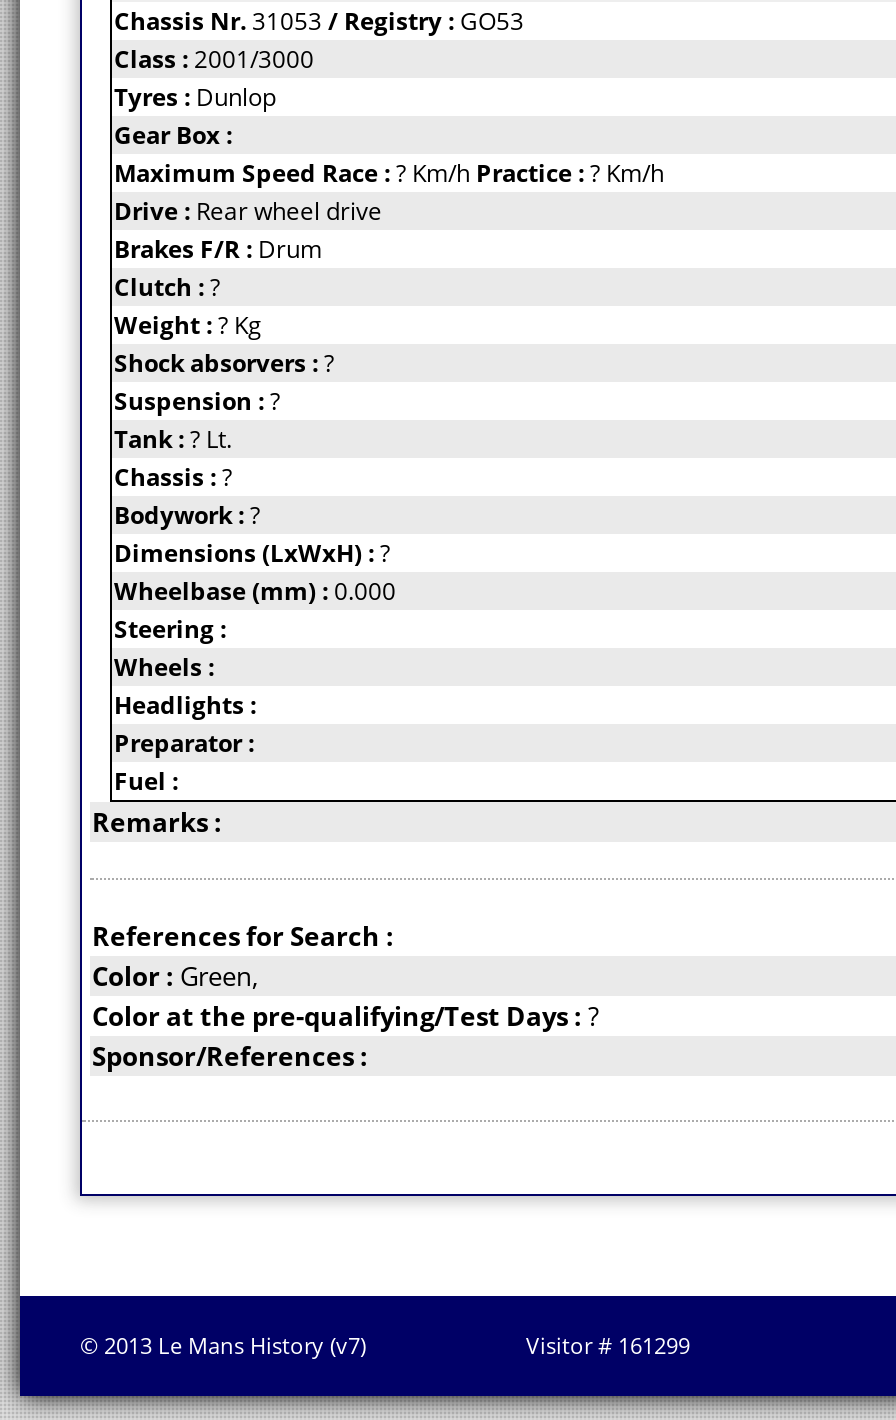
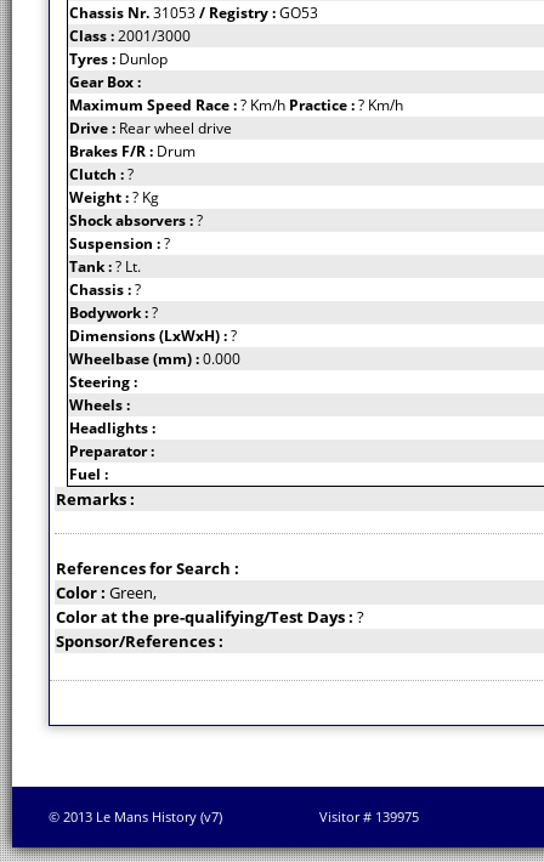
[526,1330,690,1360] Visitor # 161299 -> [319,807,419,826] Visitor # 139975

